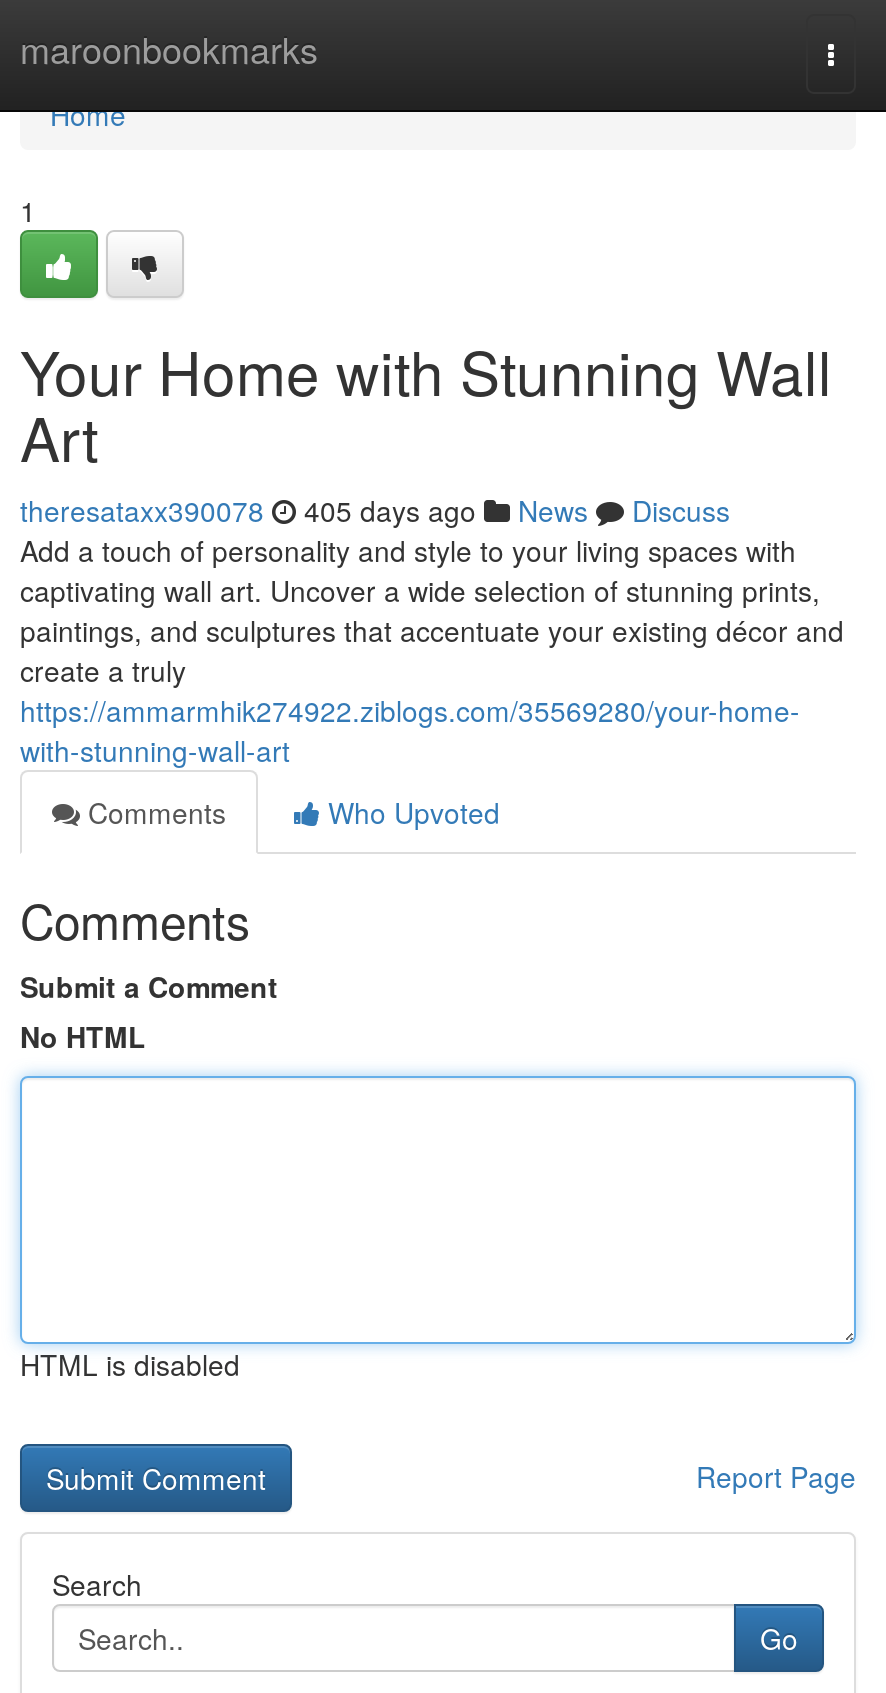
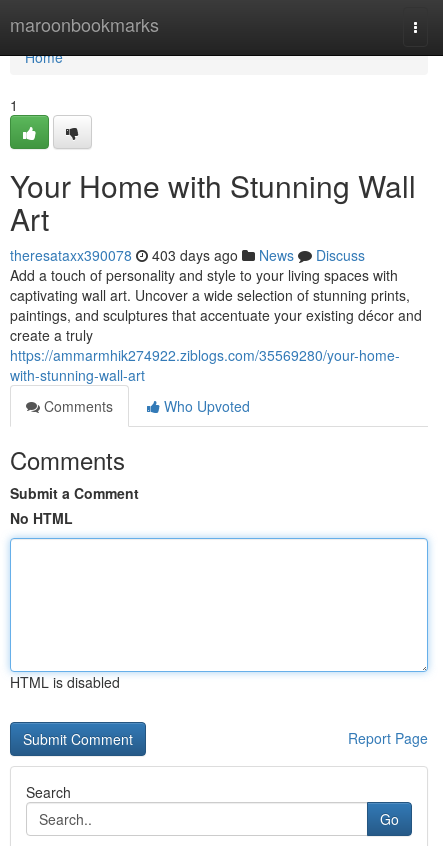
[20,490,730,530] theresataxx390078 405 days ago News Discuss -> [10,245,365,265] theresataxx390078 403 days ago News Discuss

